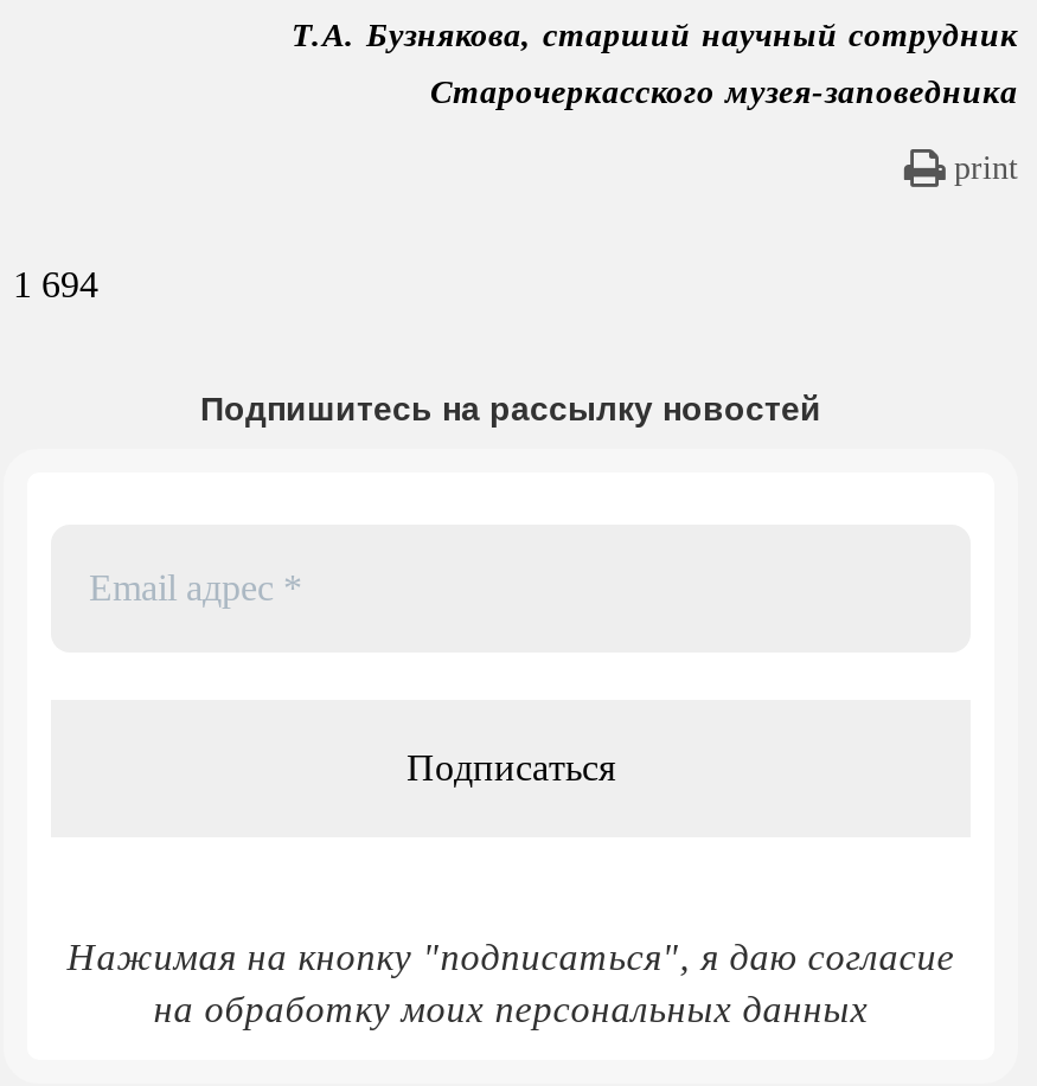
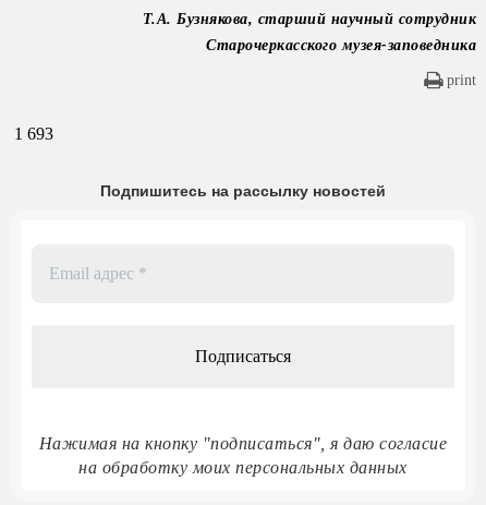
[13,264,98,304] 1 694 -> [14,124,53,143] 1 693

